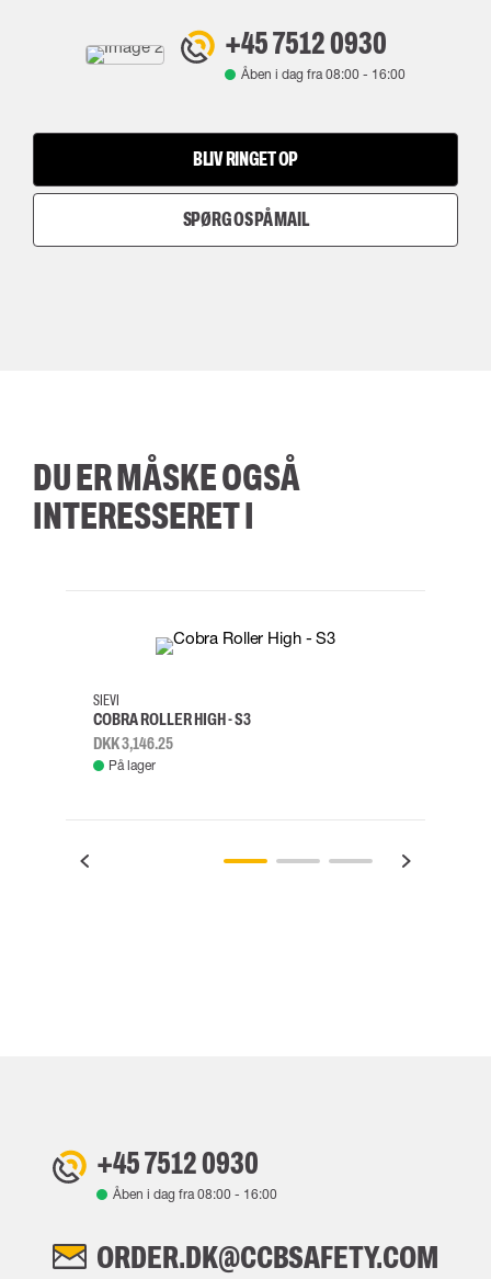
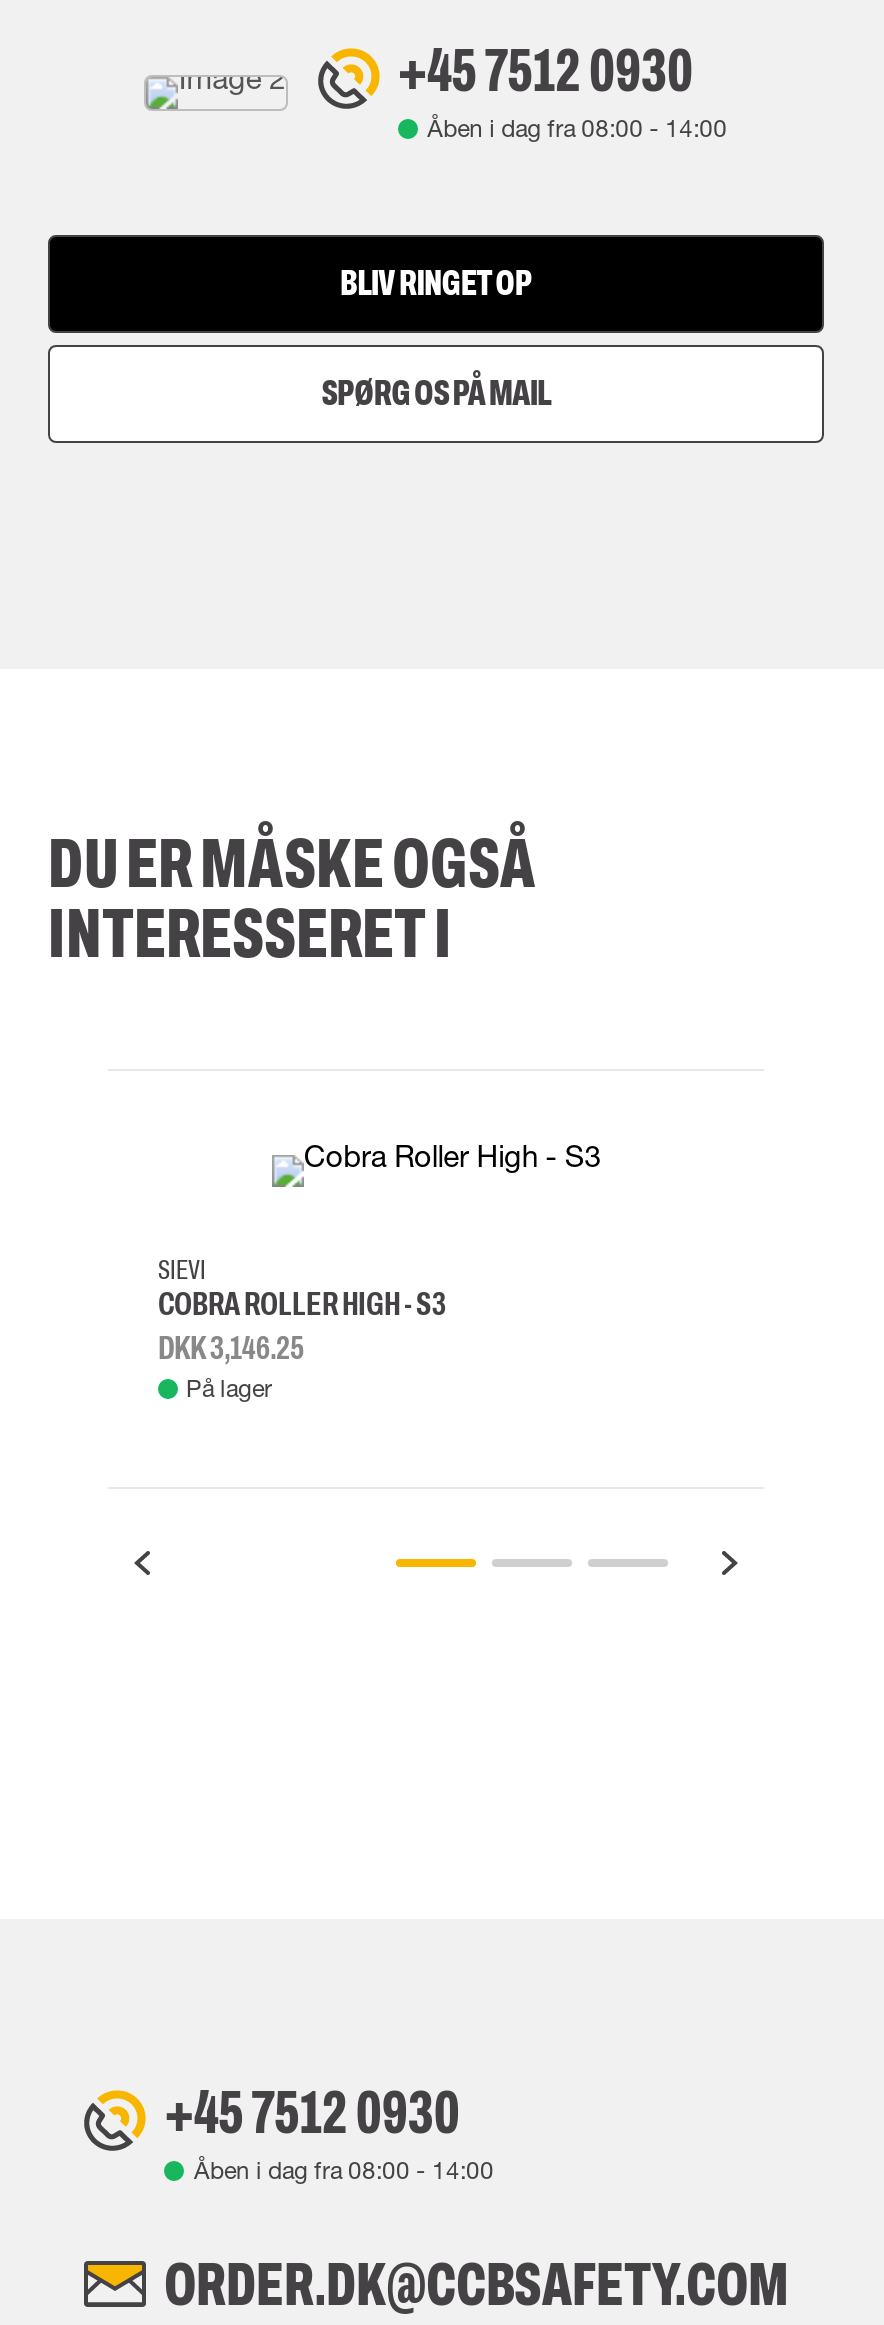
[241,66,405,82] Åben i dag fra 08:00 - 16:00 -> [427,113,727,143] Åben i dag fra 08:00 - 14:00
[113,1186,277,1202] Åben i dag fra 08:00 - 16:00 -> [194,2155,494,2185] Åben i dag fra 08:00 - 14:00

